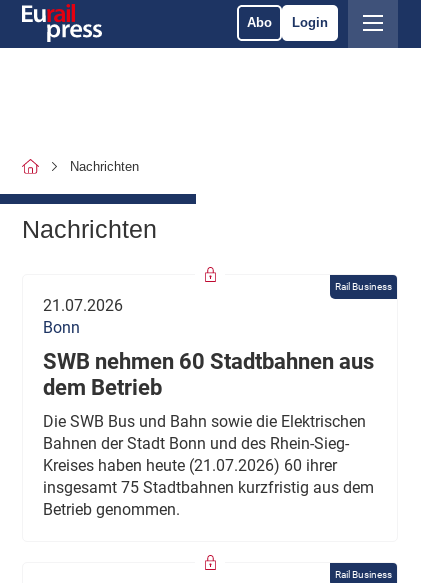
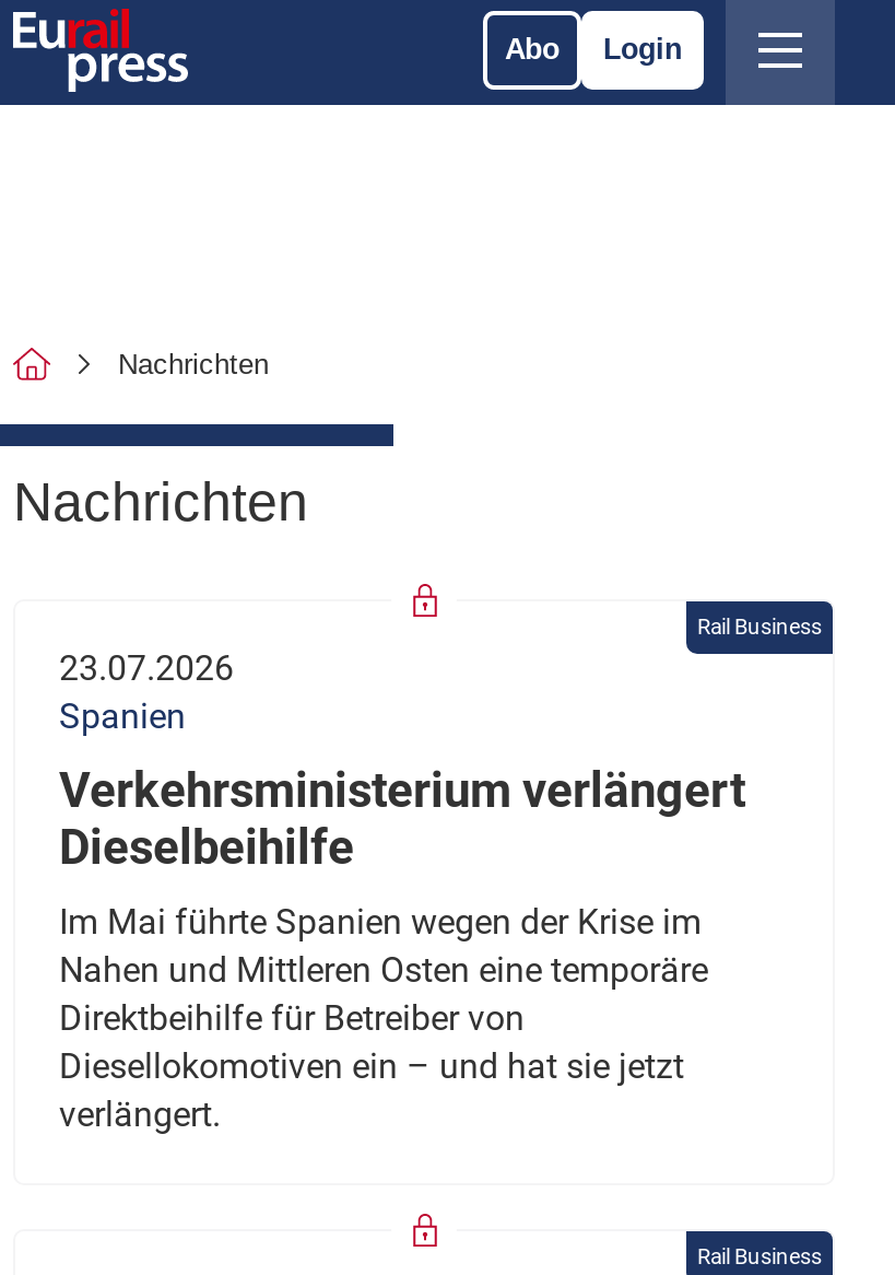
[43,296,123,337] 21.07.2026 | Bonn -> [59,648,234,737] 23.07.2026 | Spanien
[43,349,374,400] SWB nehmen 60 Stadtbahnen aus | dem Betrieb -> [59,764,745,875] Verkehrsministerium verlängert | Dieselbeihilfe
[43,412,374,519] Die SWB Bus und Bahn sowie die Elektrischen | Bahnen der Stadt Bonn und des Rhein-Sieg- | Kreises haben heute (21.07.2026) 60 ihrer | insgesamt 75 Stadtbahnen kurzfristig aus dem | Betrieb genommen. -> [59,901,708,1135] Im Mai führte Spanien wegen der Krise im | Nahen und Mittleren Osten eine temporäre | Direktbeihilfe für Betreiber von | Diesellokomotiven ein – und hat sie jetzt | verlängert.

